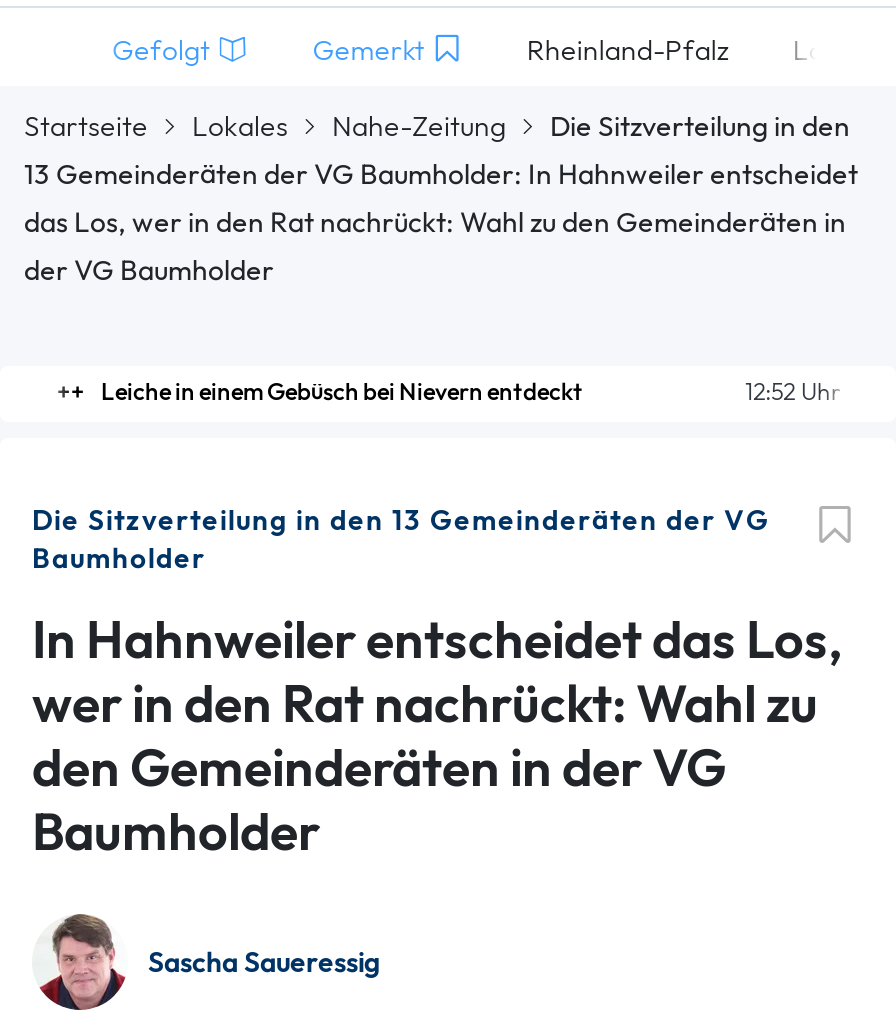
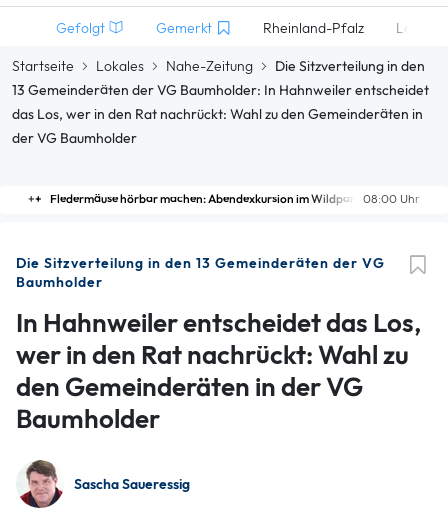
[100,376,840,408] 12:52 Uhr | Leiche in einem Gebüsch bei Nievern entdeckt -> [50,191,420,207] 08:00 Uhr | Fledermäuse hörbar machen: Abendexkursion im Wildpark

